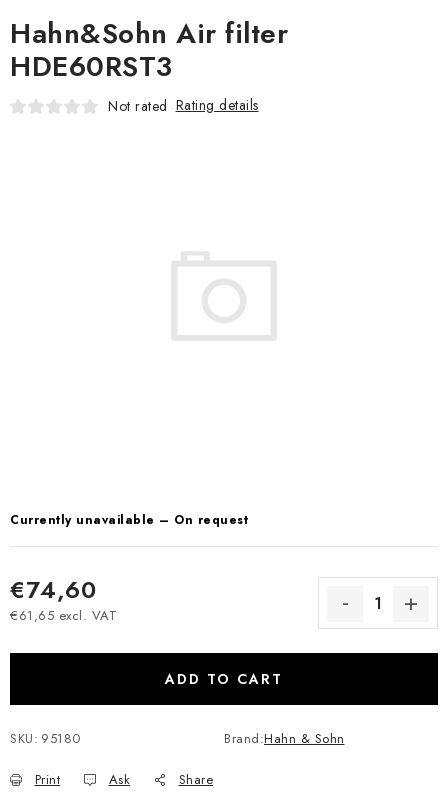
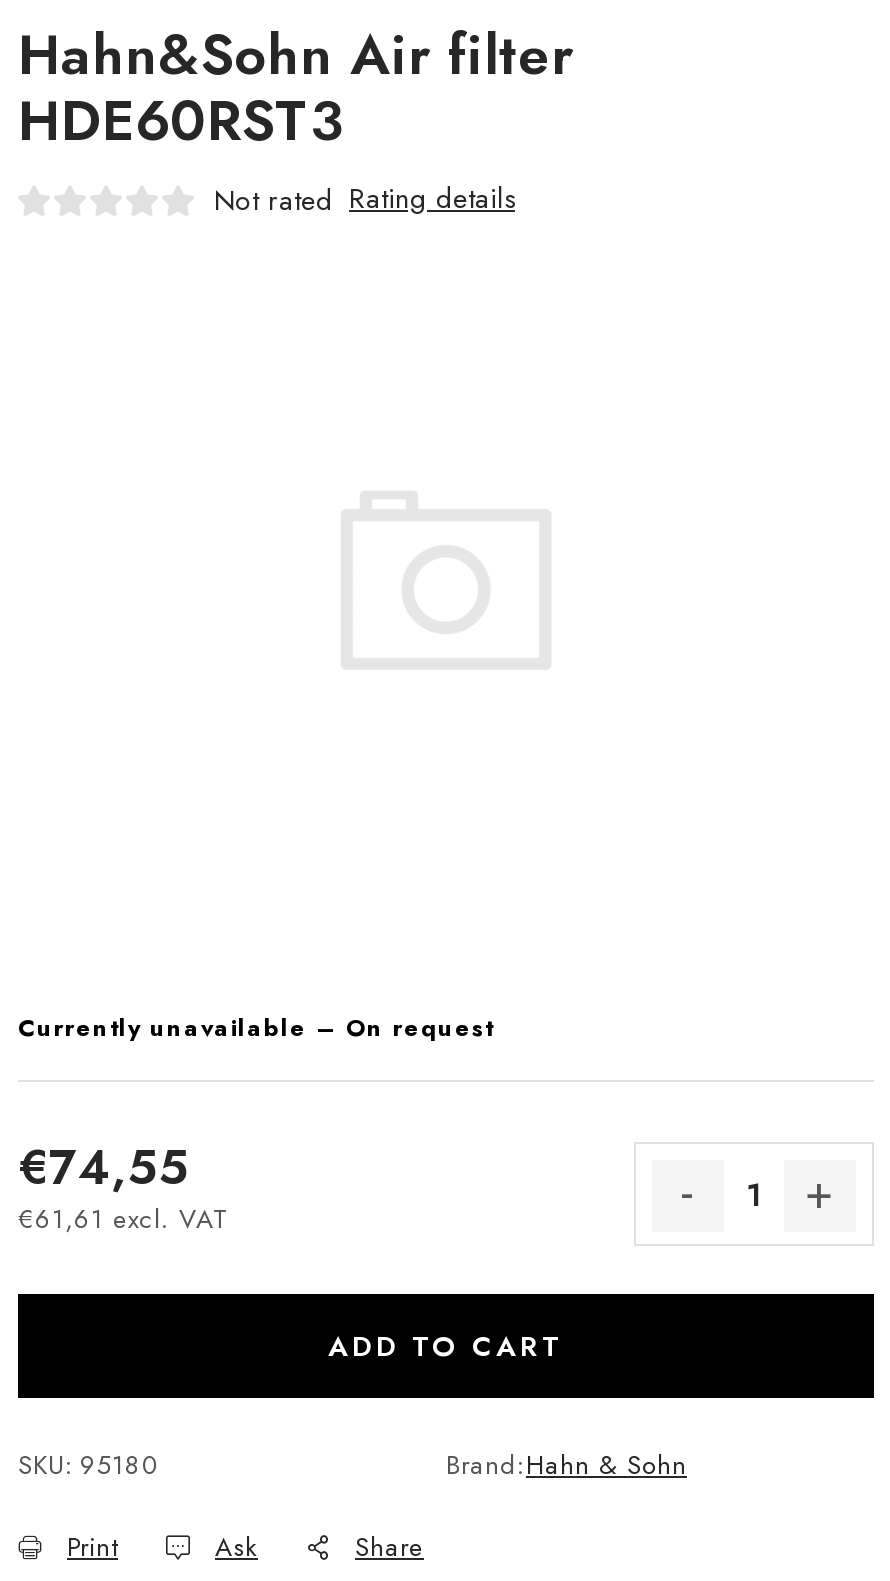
[10,571,96,606] €74,60 -> [18,1131,190,1201] €74,55
[10,605,117,624] €61,65 excl. VAT -> [18,1199,230,1237] €61,61 excl. VAT

